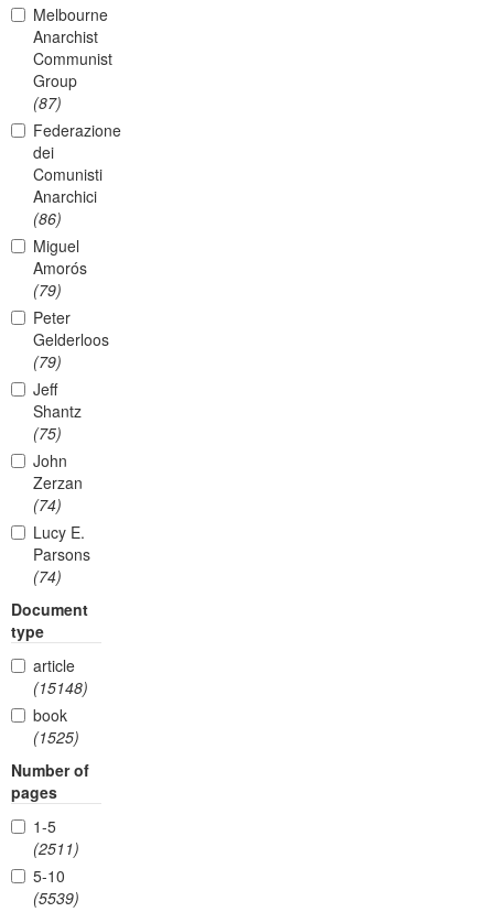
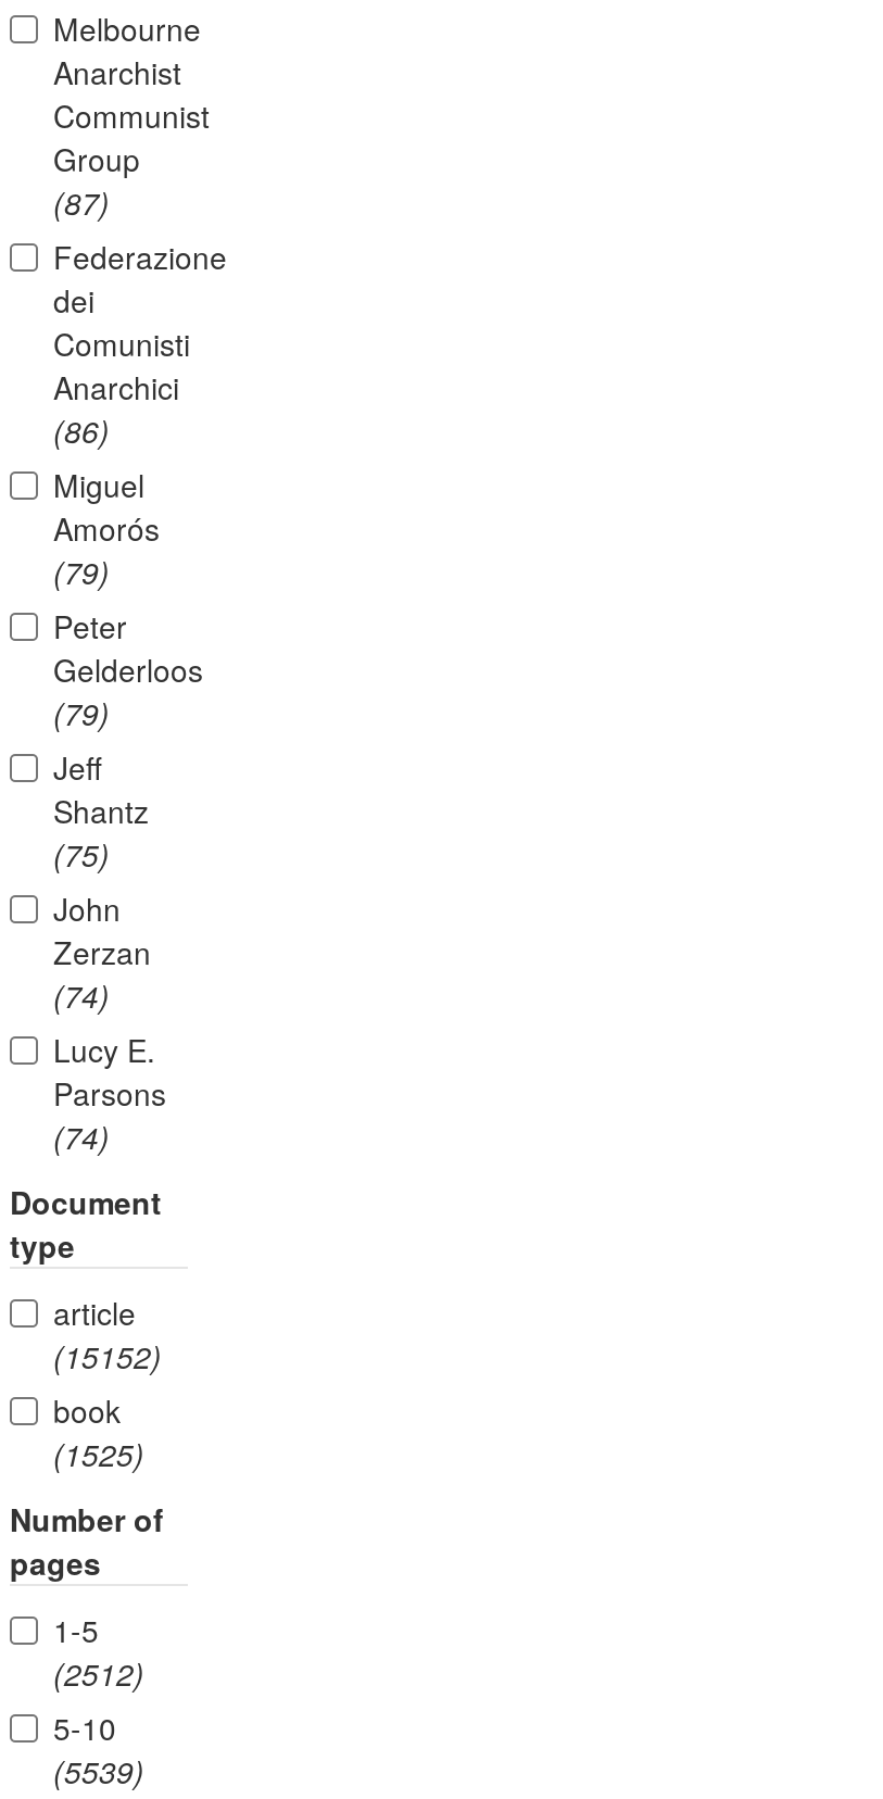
[33,676,88,698] (15148) -> [53,1334,162,1377] (15152)
[33,837,79,859] (2511) -> [53,1651,144,1695] (2512)

